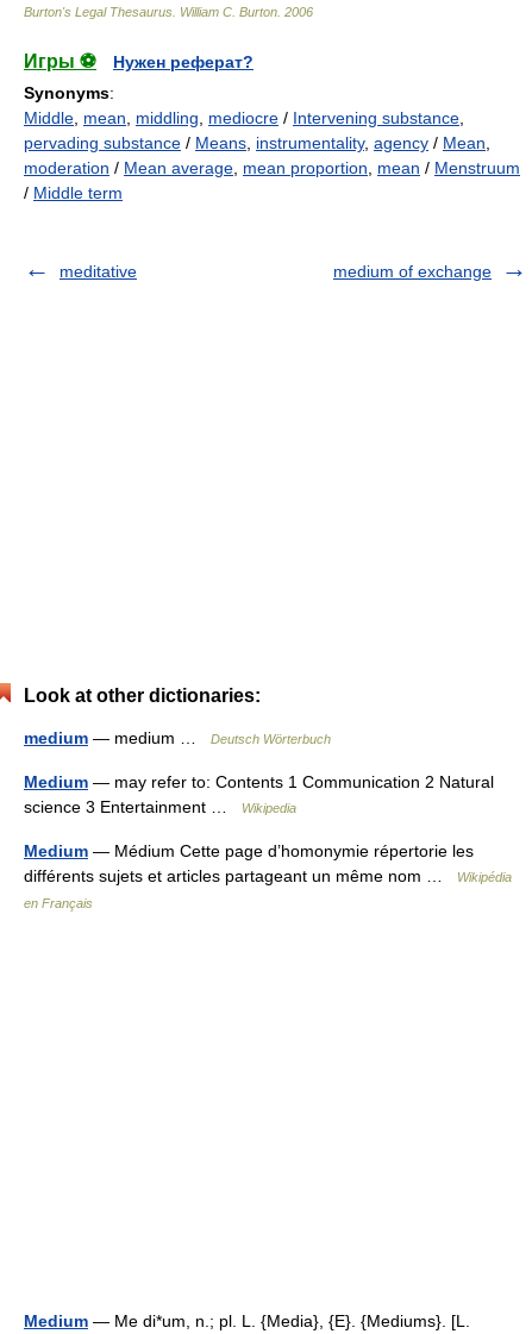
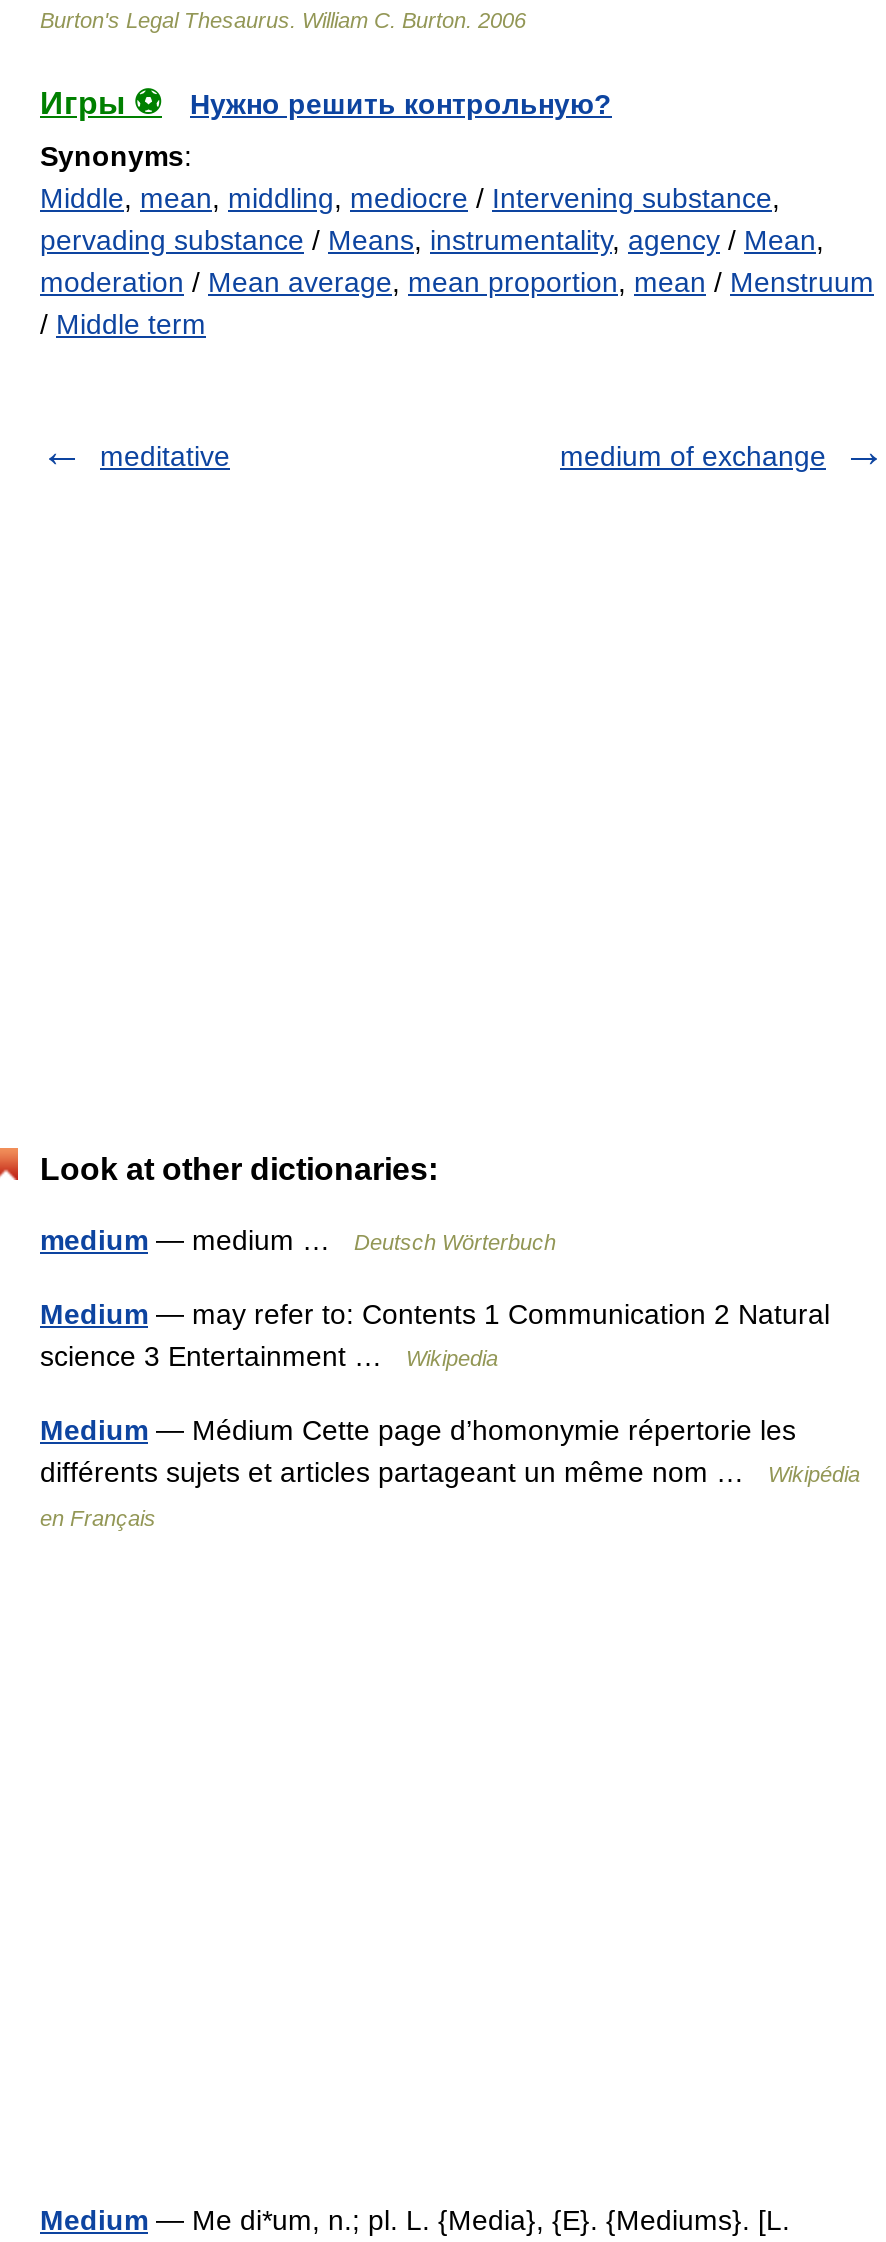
[113,52,254,71] Нужен реферат? -> [190,88,612,120] Нужно решить контрольную?

